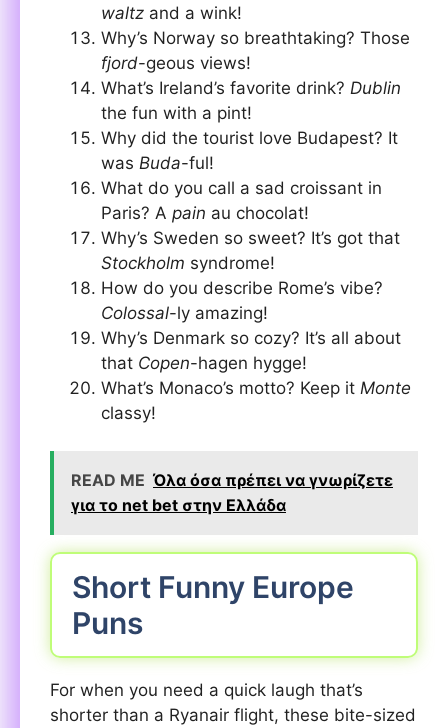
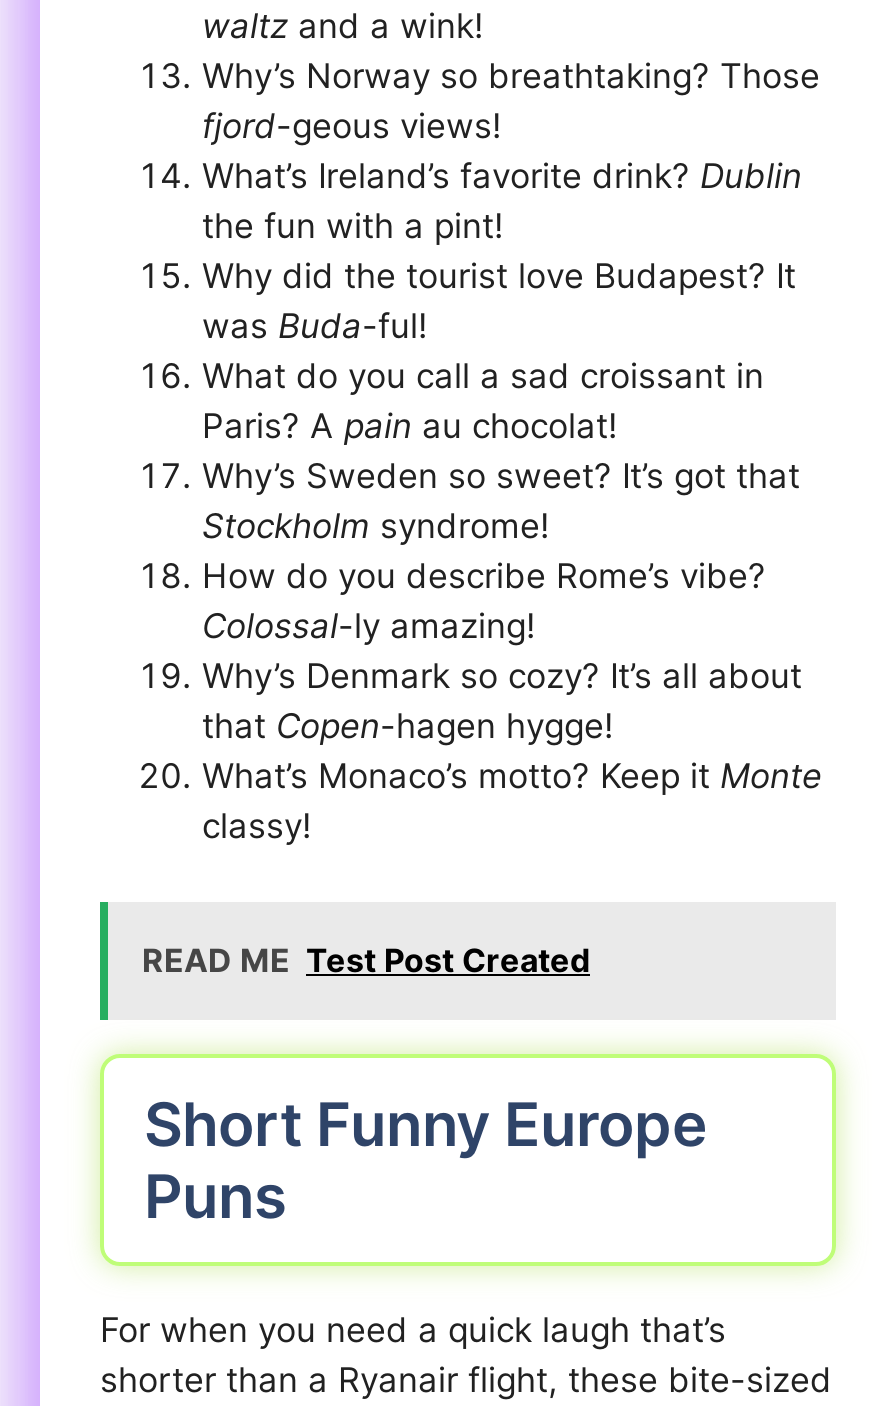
[71,470,393,515] READ ME Όλα όσα πρέπει να γνωρίζετε | για το net bet στην Ελλάδα -> [142,941,590,981] READ ME Test Post Created

